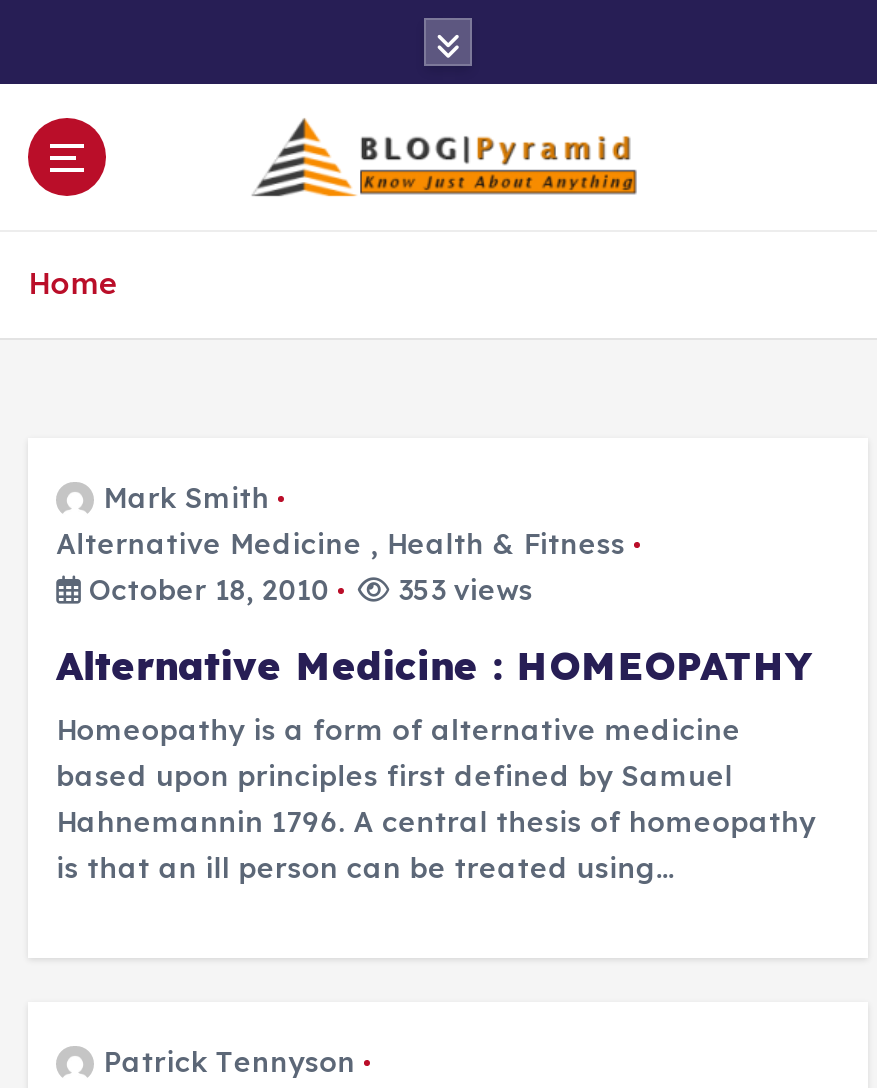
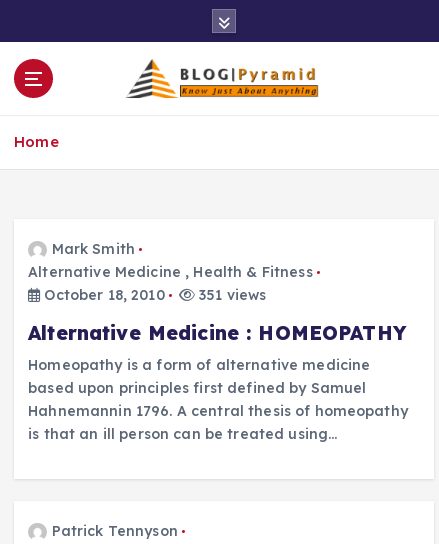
[390,572,533,608] 353 views -> [195,286,266,304] 351 views

